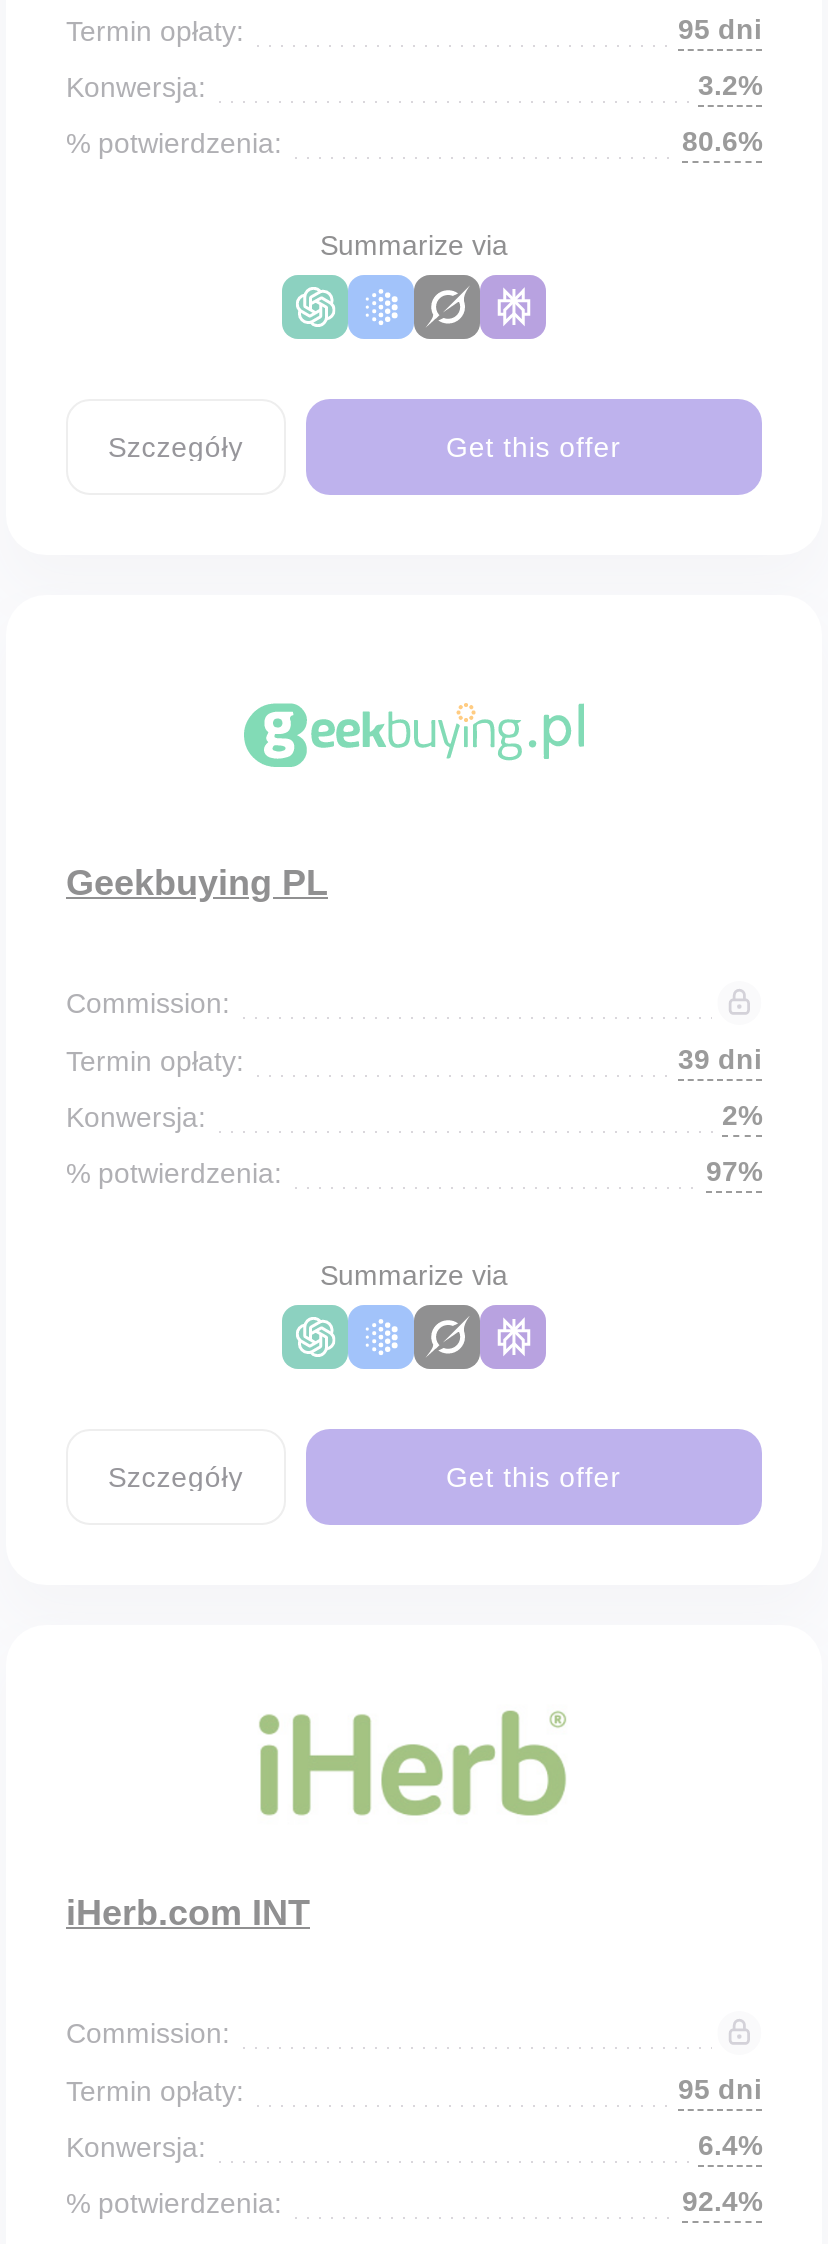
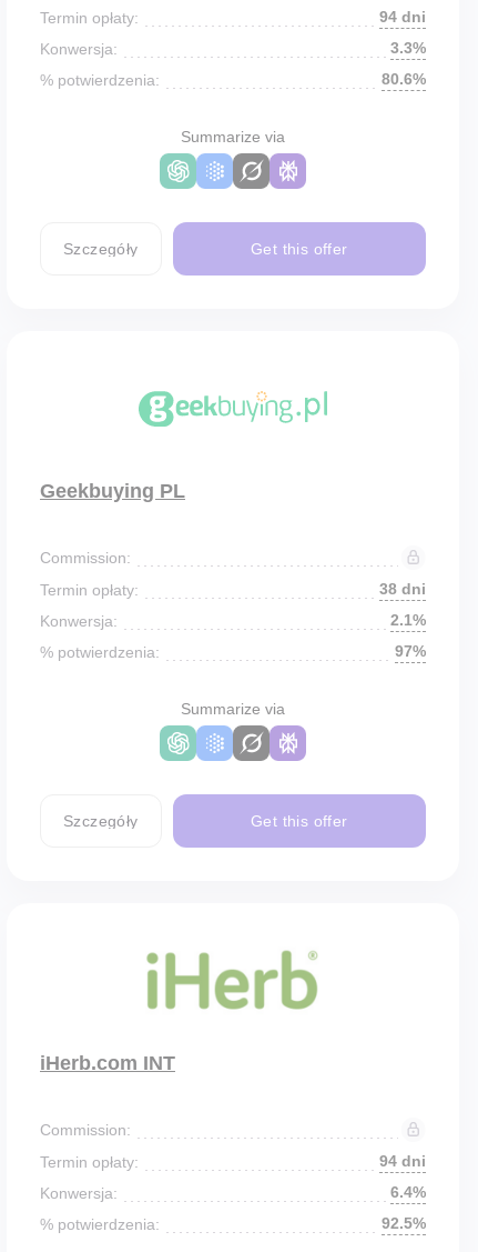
[678,13,762,45] 95 dni -> [379,8,426,26] 94 dni
[698,69,762,101] 3.2% -> [390,39,426,57] 3.3%
[678,1043,762,1075] 39 dni -> [379,580,426,598] 38 dni
[722,1099,762,1131] 2% -> [390,611,426,629] 2.1%
[678,2073,762,2105] 95 dni -> [379,1152,426,1170] 94 dni
[682,2185,762,2217] 92.4% -> [382,1214,426,1232] 92.5%

